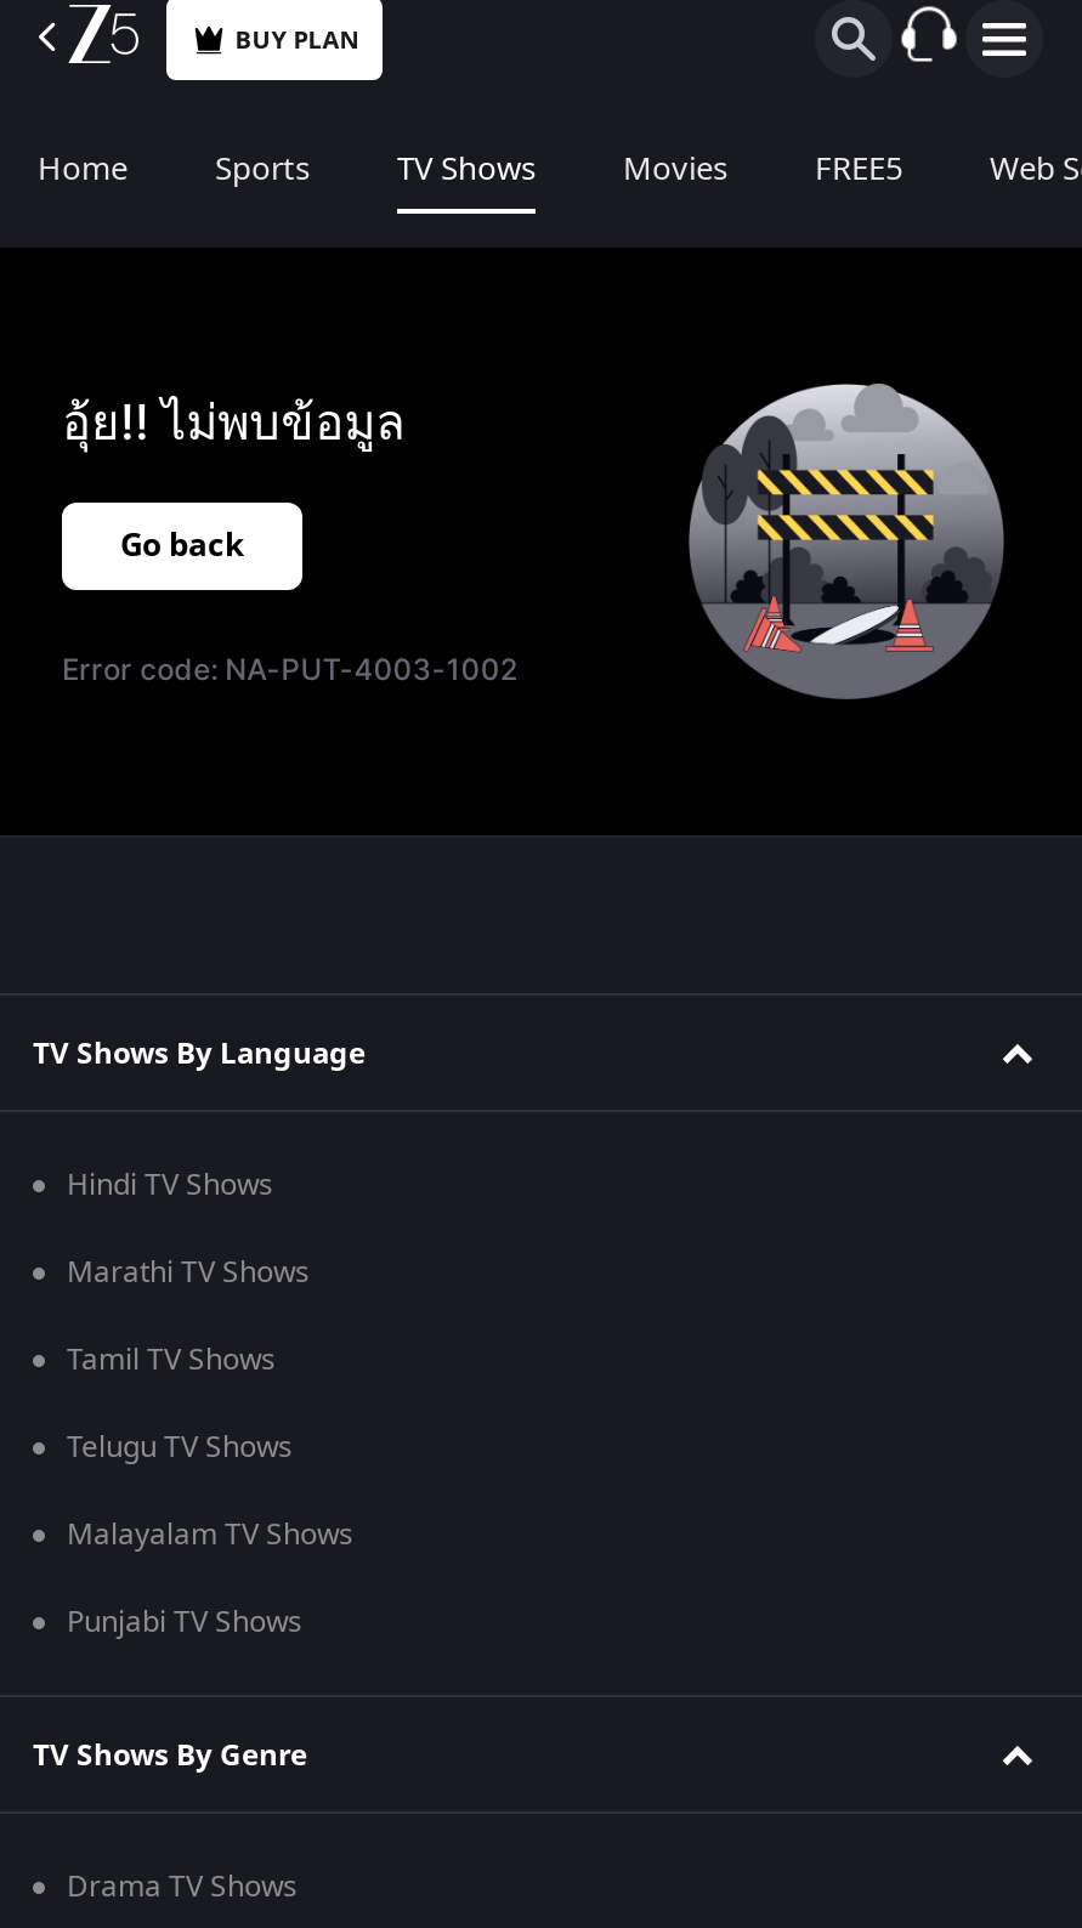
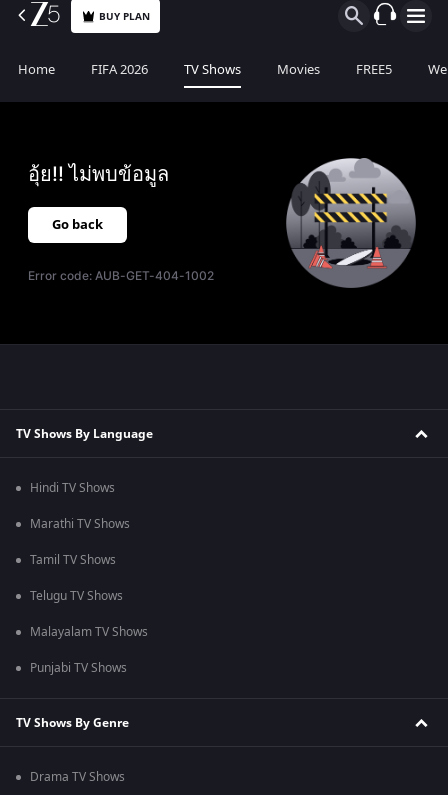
[215,146,310,192] Sports -> [91,60,148,79] FIFA 2026
[62,651,517,687] Error code: NA-PUT-4003-1002 -> [28,268,214,283] Error code: AUB-GET-404-1002

